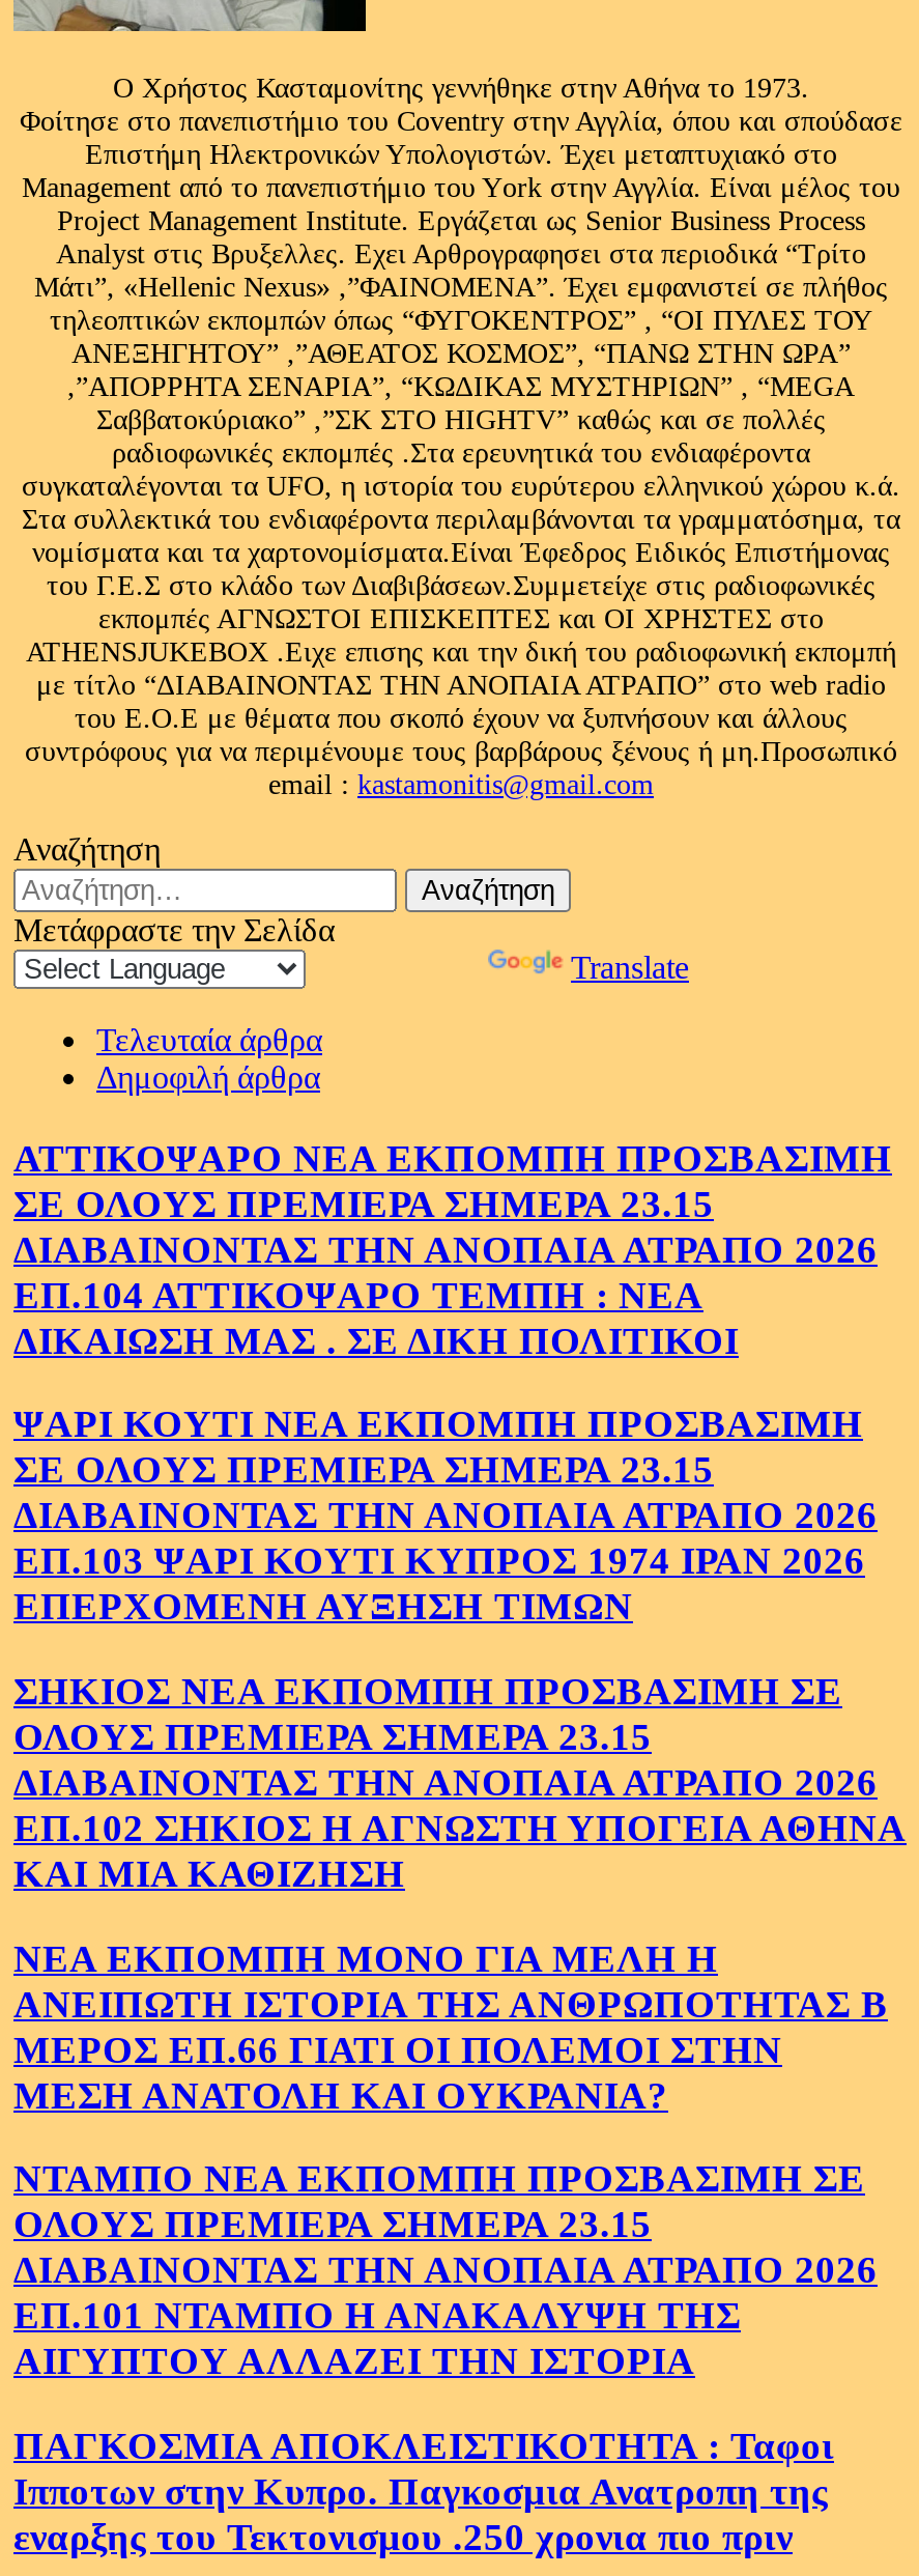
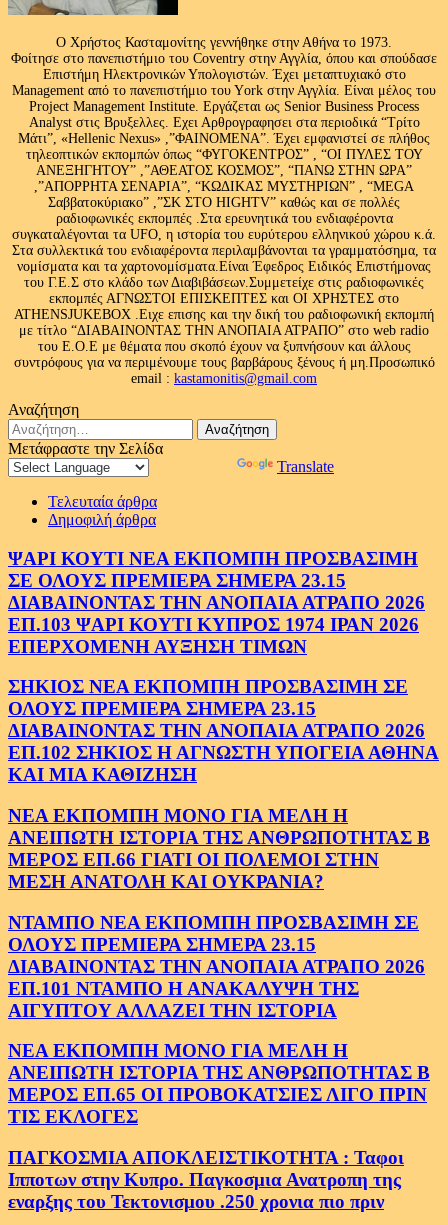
[13,1135,892,1361] ΑΤΤΙΚΟΨΑΡΟ ΝΕΑ ΕΚΠΟΜΠΗ ΠΡΟΣΒΑΣΙΜΗ | ΣΕ ΟΛΟΥΣ ΠΡΕΜΙΕΡΑ ΣΗΜΕΡΑ 23.15 | ΔΙΑΒΑΙΝΟΝΤΑΣ ΤΗΝ ΑΝΟΠΑΙΑ ΑΤΡΑΠΟ 2026 | ΕΠ.104 ΑΤΤΙΚΟΨΑΡΟ ΤΕΜΠΗ : ΝΕΑ | ΔΙΚΑΙΩΣΗ ΜΑΣ . ΣΕ ΔΙΚΗ ΠΟΛΙΤΙΚΟΙ -> none
moved [13,1402,907,2383] -> [8,548,439,1021]: ΨΑΡΙ ΚΟΥΤΙ ΝΕΑ ΕΚΠΟΜΠΗ ΠΡΟΣΒΑΣΙΜΗ | ΣΕ ΟΛΟΥΣ ΠΡΕΜΙΕΡΑ ΣΗΜΕΡΑ 23.15 | ΔΙΑΒΑΙΝΟΝΤΑΣ ΤΗΝ ΑΝΟΠΑΙΑ ΑΤΡΑΠΟ 2026 | ... | ΕΠ.101 ΝΤΑΜΠΟ Η ΑΝΑΚΑΛΥΨΗ ΤΗΣ | ΑΙΓΥΠΤΟΥ ΑΛΛΑΖΕΙ ΤΗΝ ΙΣΤΟΡΙΑ
none -> [8,1040,430,1127] ΝΕΑ ΕΚΠΟΜΠΗ ΜΟΝΟ ΓΙΑ ΜΕΛΗ Η | ΑΝΕΙΠΩΤΗ ΙΣΤΟΡΙΑ ΤΗΣ ΑΝΘΡΩΠΟΤΗΤΑΣ Β | ΜΕΡΟΣ ΕΠ.65 ΟΙ ΠΡΟΒΟΚΑΤΣΙΕΣ ΛΙΓΟ ΠΡΙΝ | ΤΙΣ ΕΚΛΟΓΕΣ

